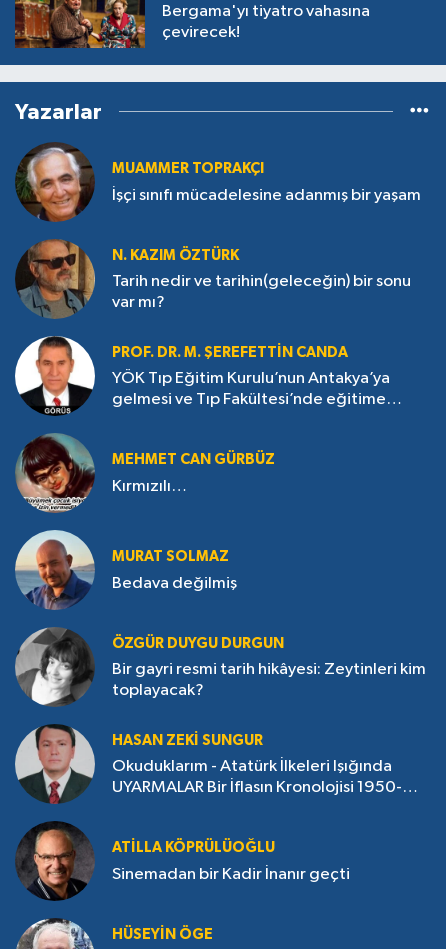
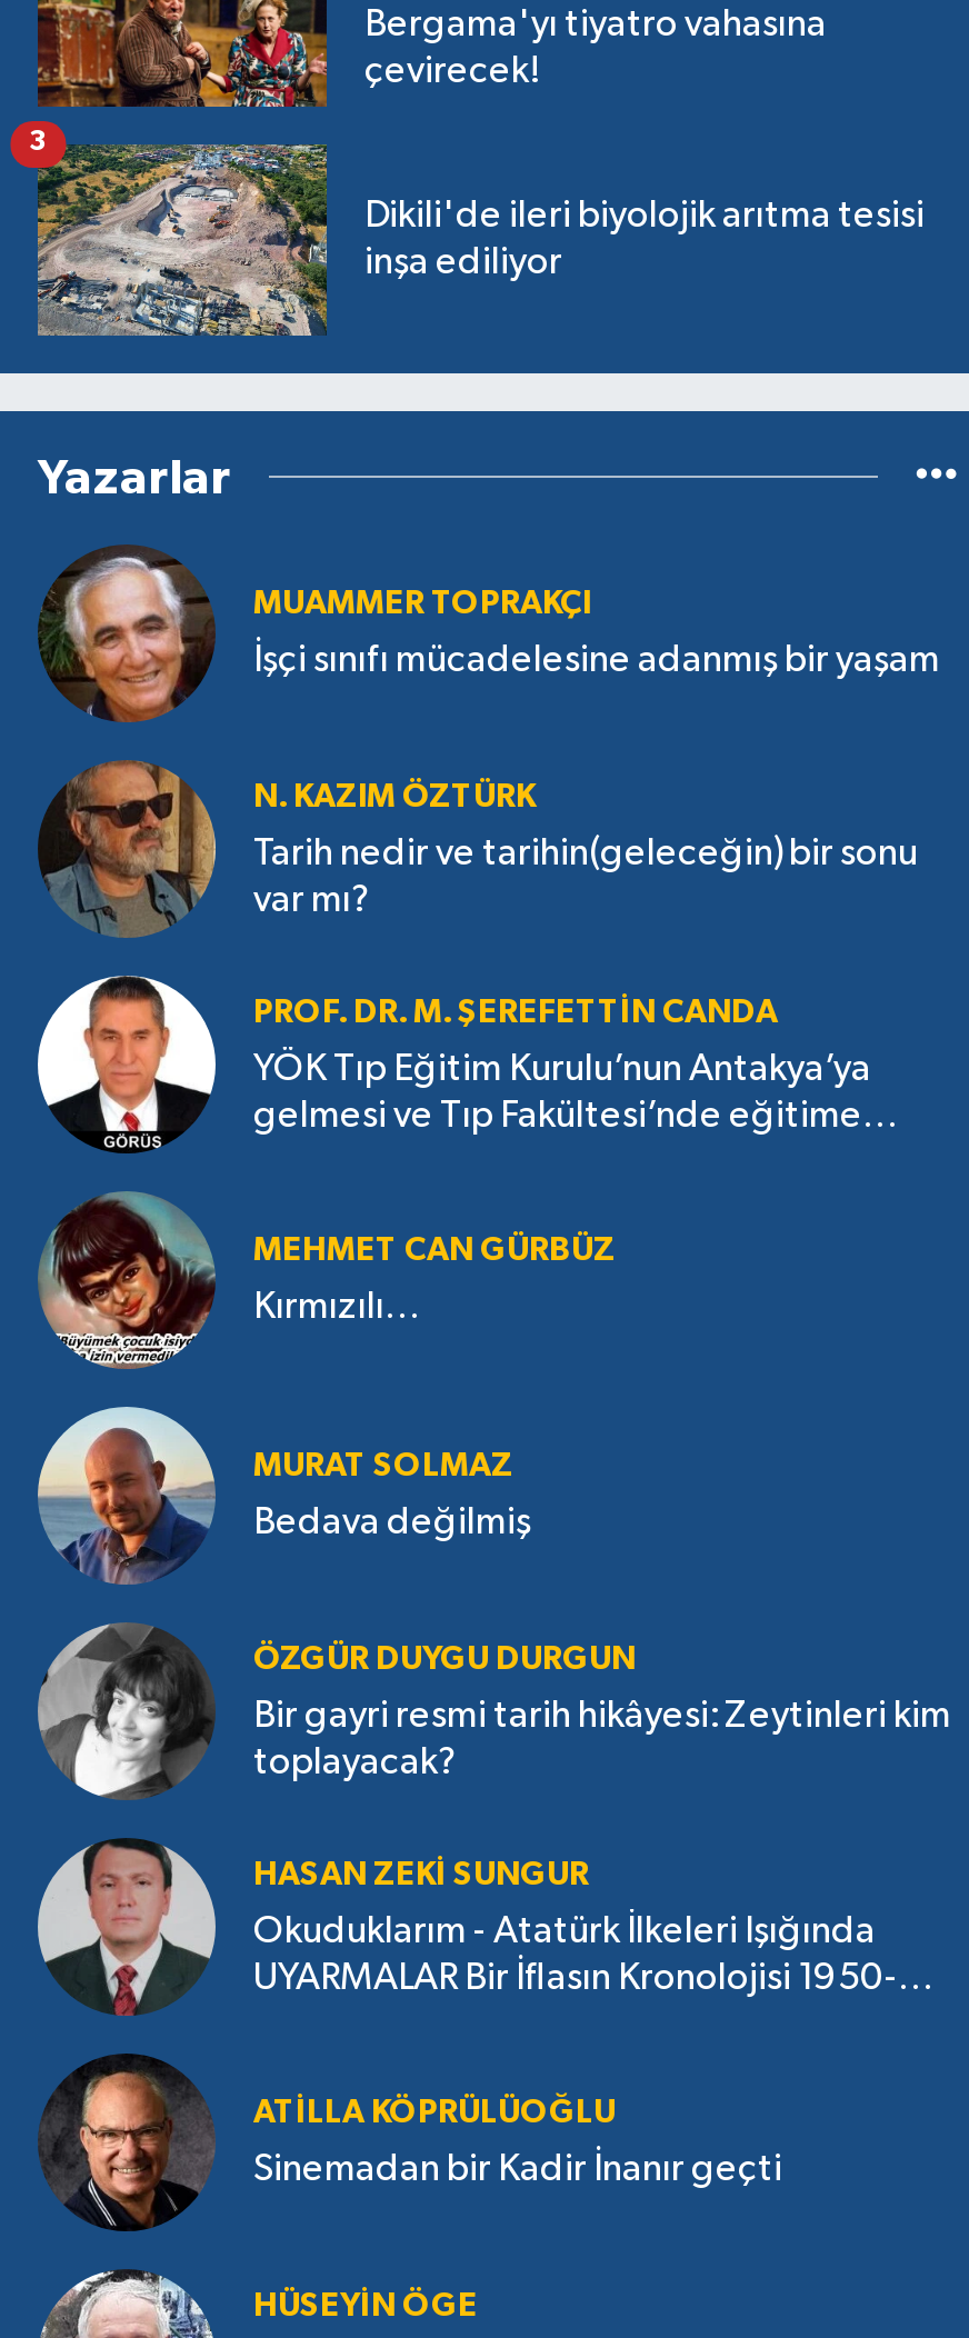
none -> [29,129,329,338] [image] | 3
none -> [364,197,925,282] Dikili'de ileri biyolojik arıtma tesisi | inşa ediliyor

